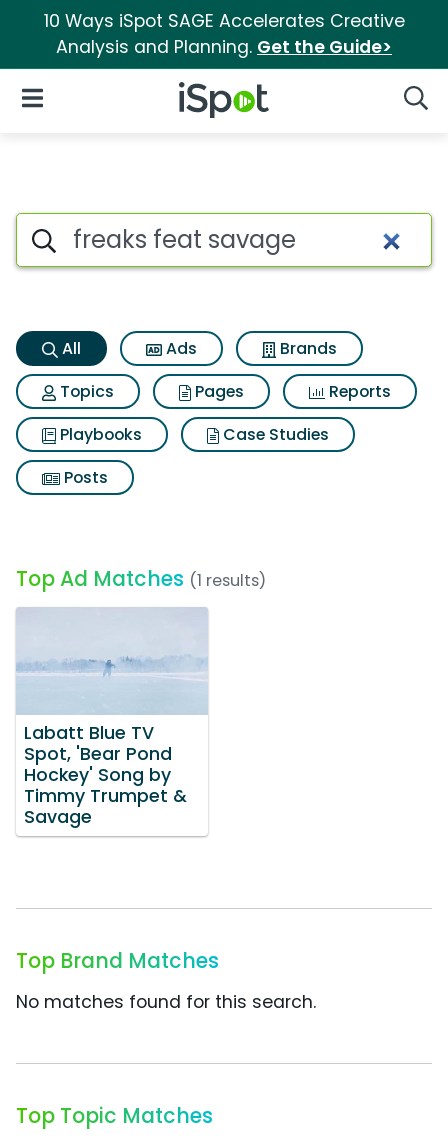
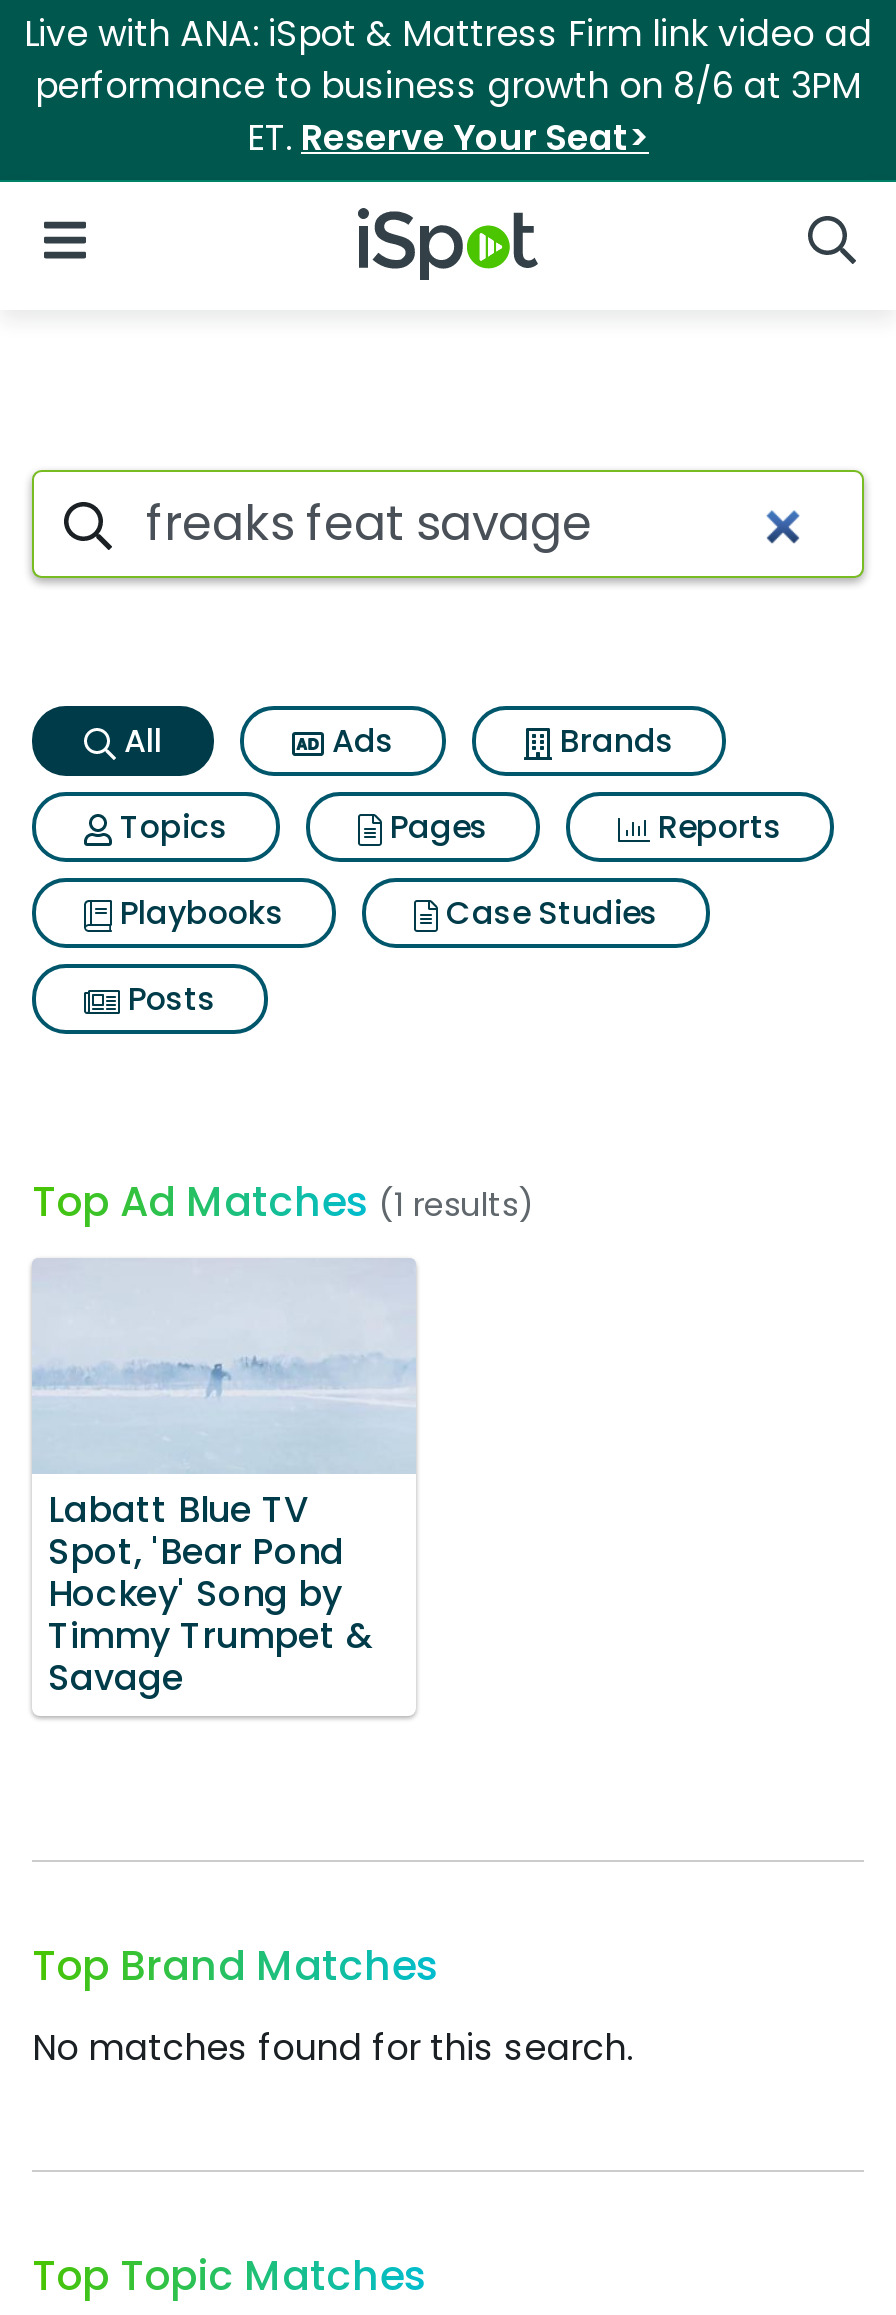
[43,9,404,59] 10 Ways iSpot SAGE Accelerates Creative | Analysis and Planning. Get the Guide> -> [24,10,872,162] Live with ANA: iSpot & Mattress Firm link video ad | performance to business growth on 8/6 at 3PM | ET. Reserve Your Seat>

